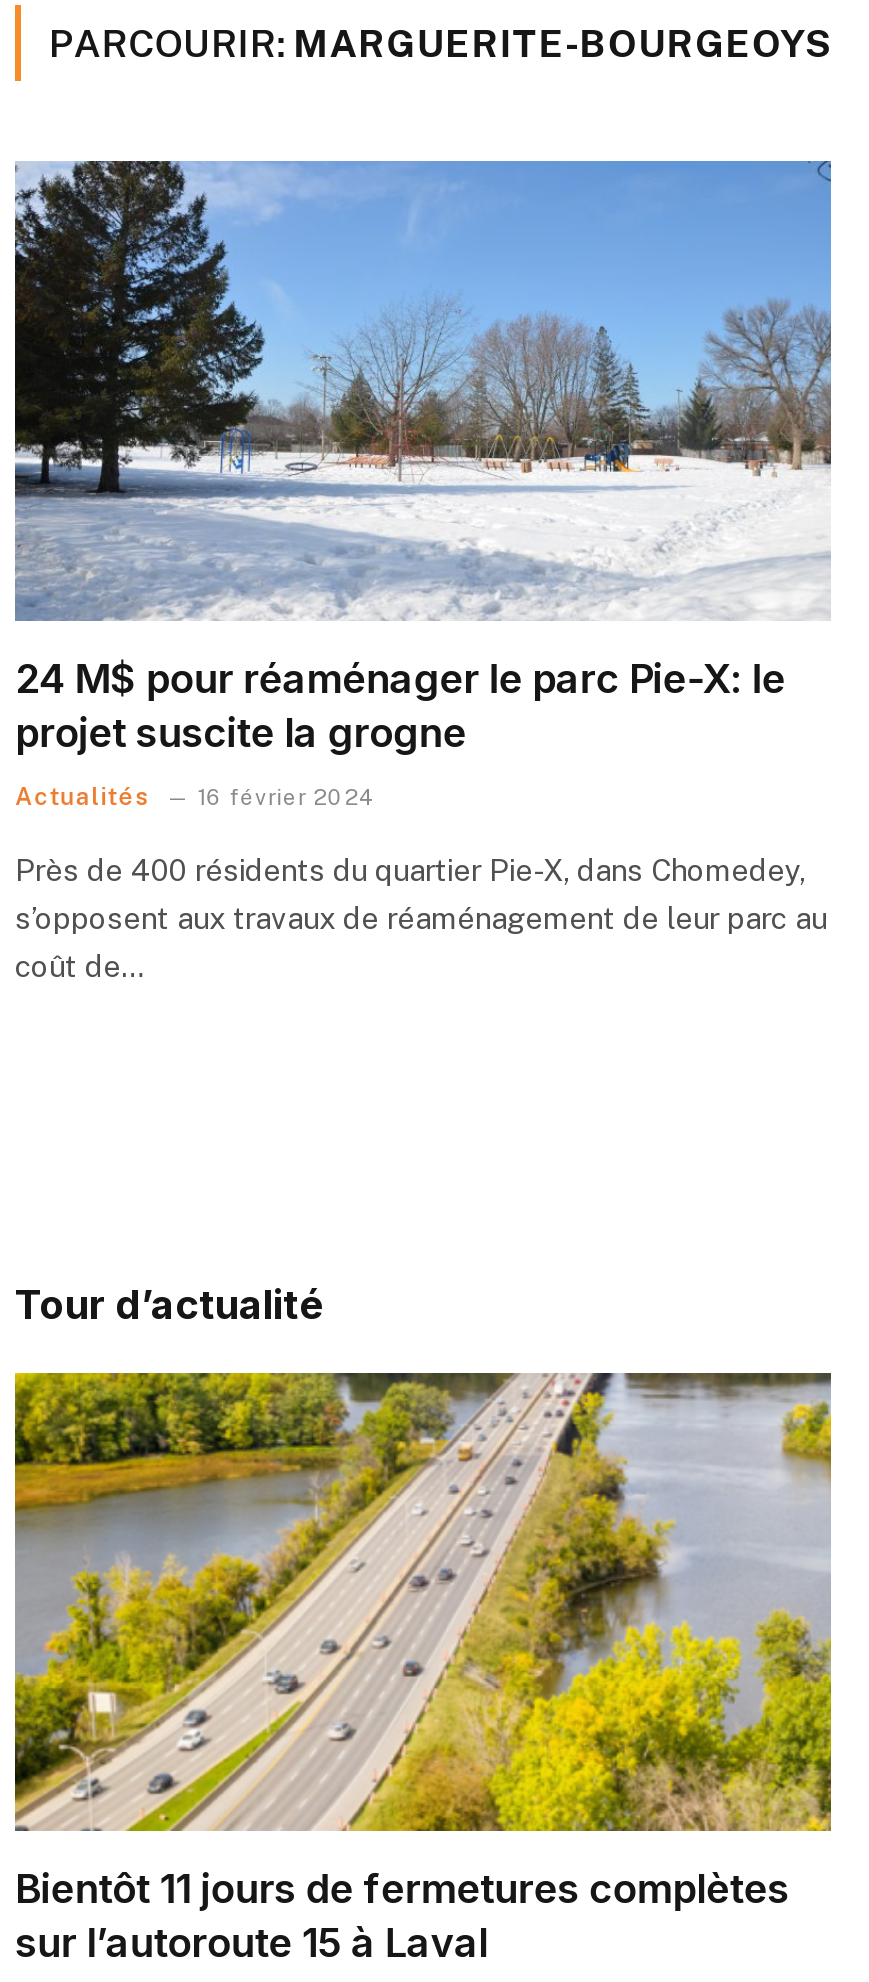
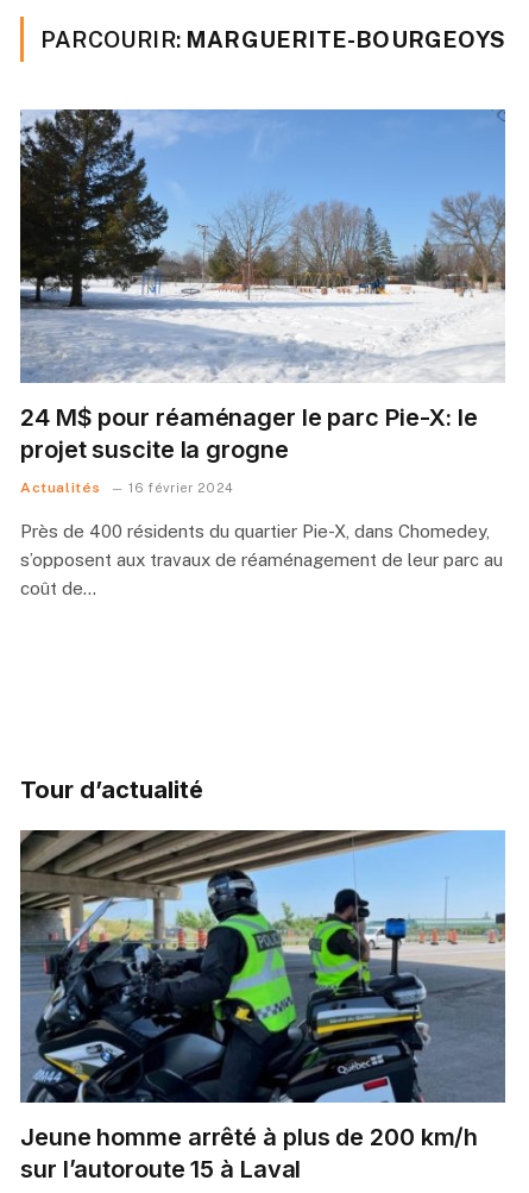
[13,1371,833,1913] [image] | Bientôt 11 jours de fermetures complètes -> [19,829,506,1151] [image] | Jeune homme arrêté à plus de 200 km/h

